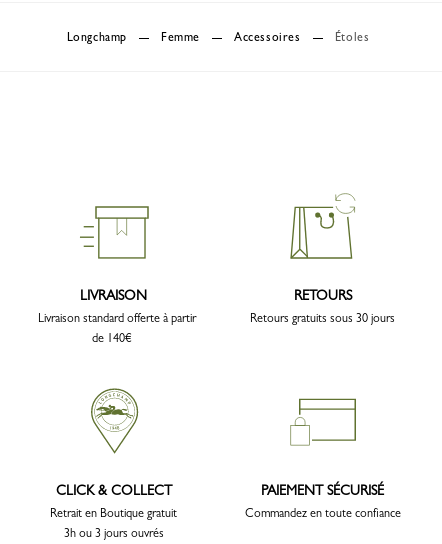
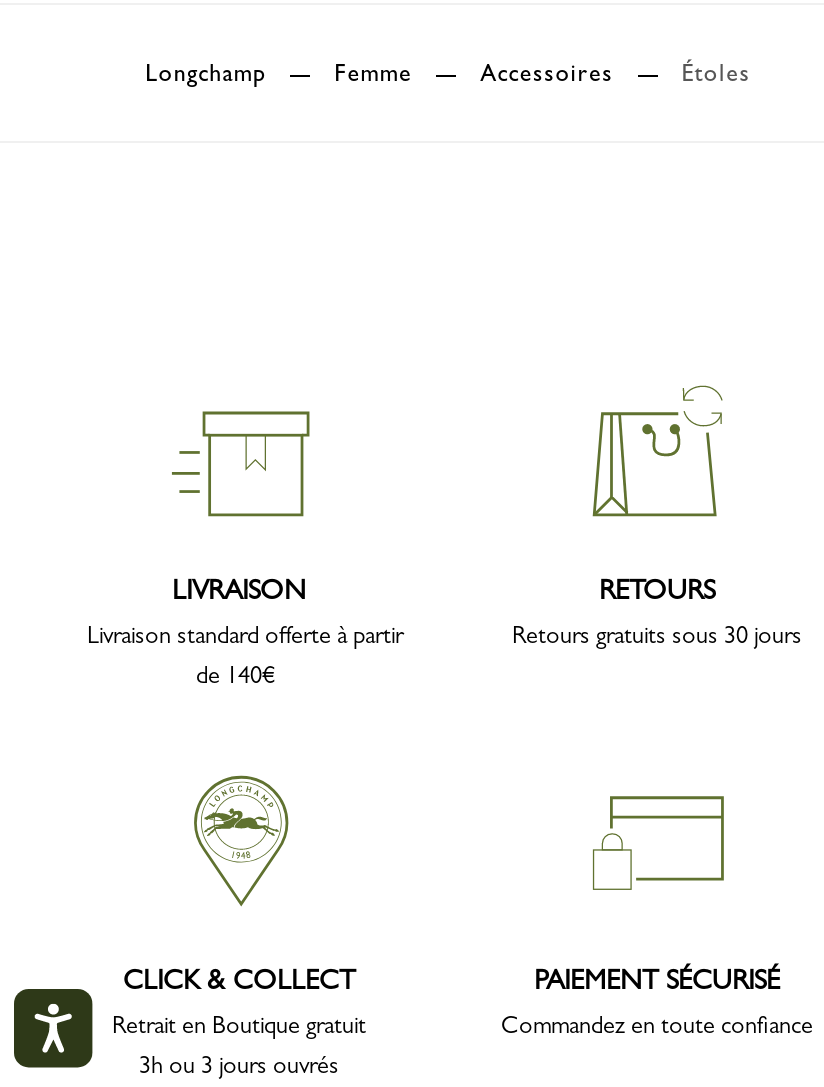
none -> [12,987,96,1071] [image]

